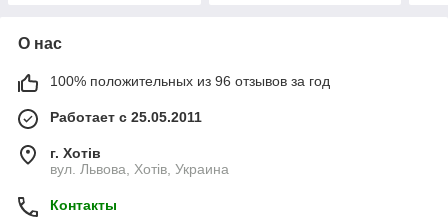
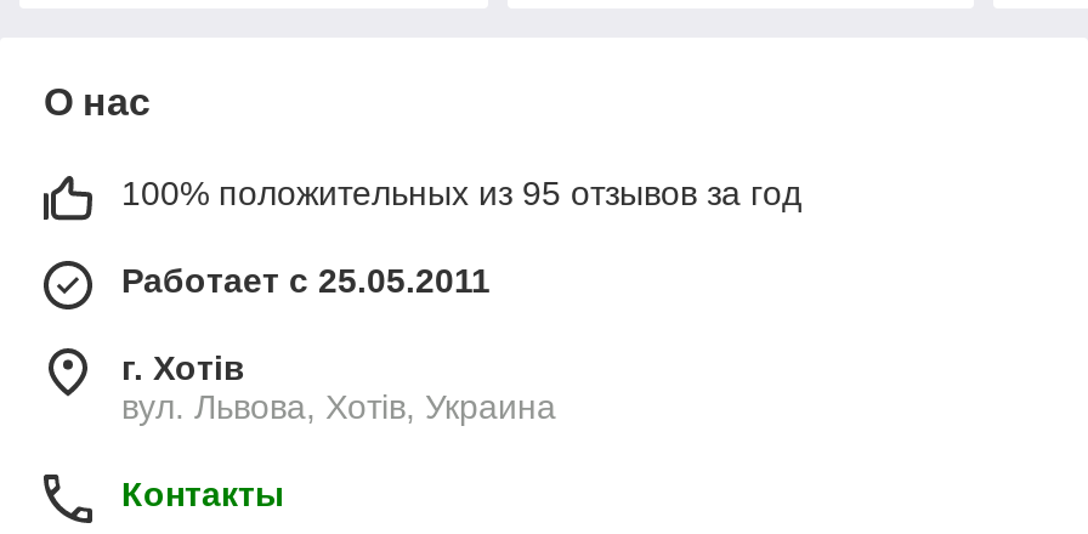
[50,73,330,89] 100% положительных из 96 отзывов за год -> [121,173,801,212] 100% положительных из 95 отзывов за год

